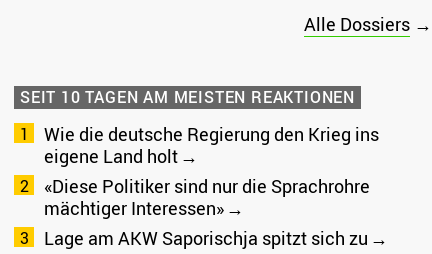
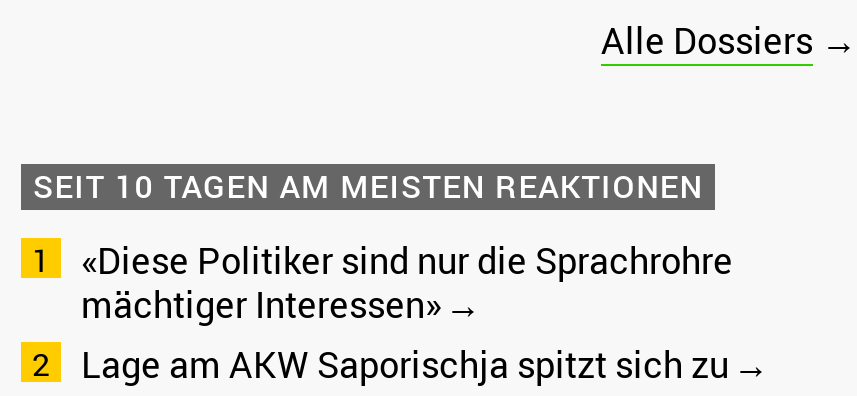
[44,122,379,168] Wie die deutsche Regierung den Krieg ins | eigene Land holt -> none

